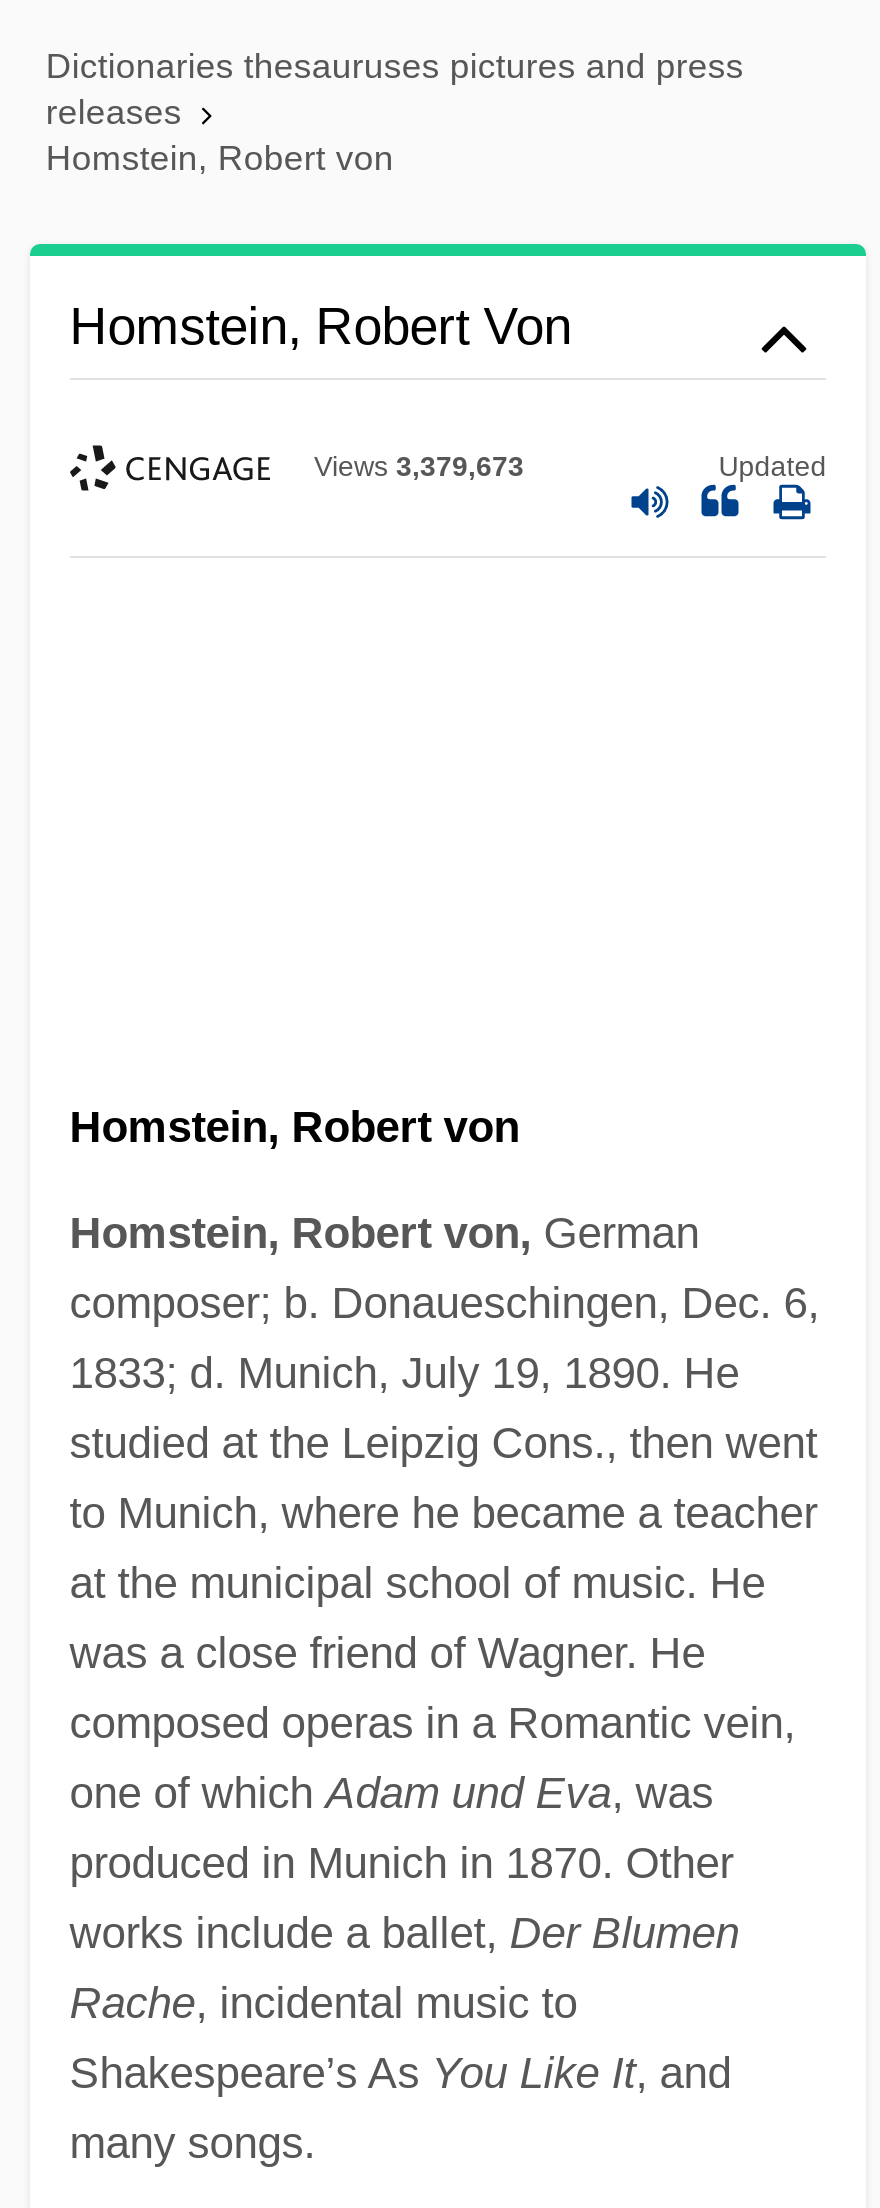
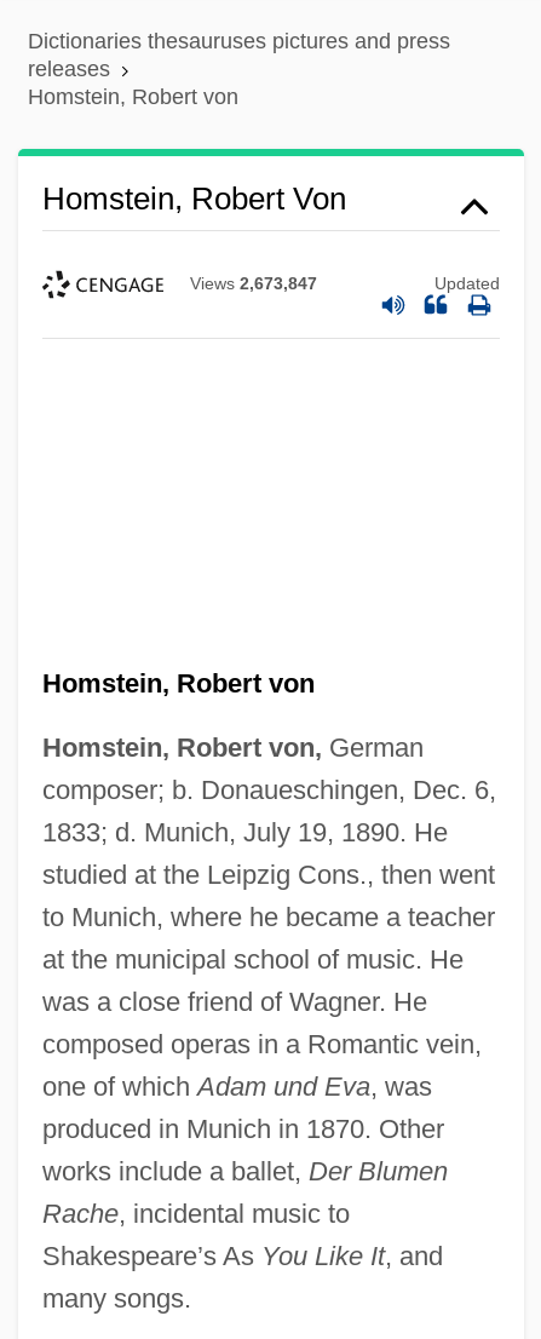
[314,451,524,483] Views 3,379,673 -> [190,274,317,294] Views 2,673,847

